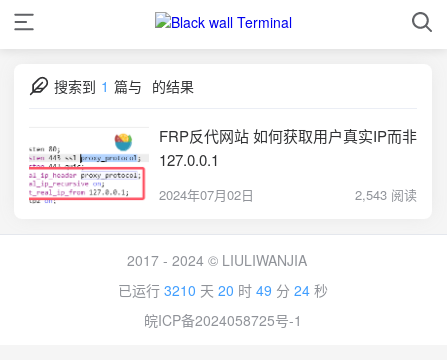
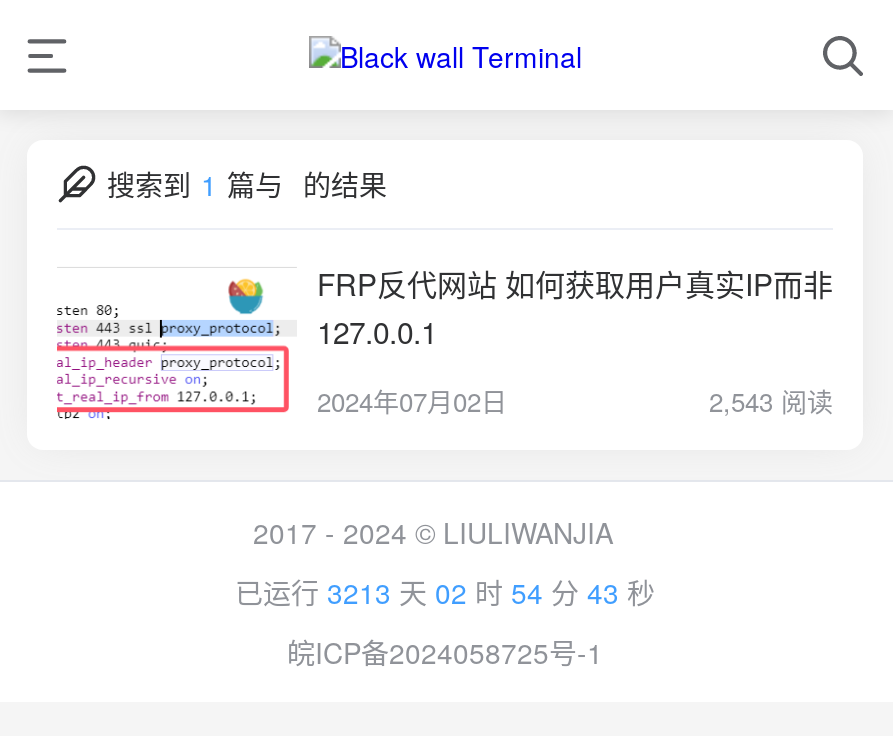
[118,280,328,300] 已运行3210天20时49分24秒 -> [235,572,655,612] 已运行3213天02时54分43秒

